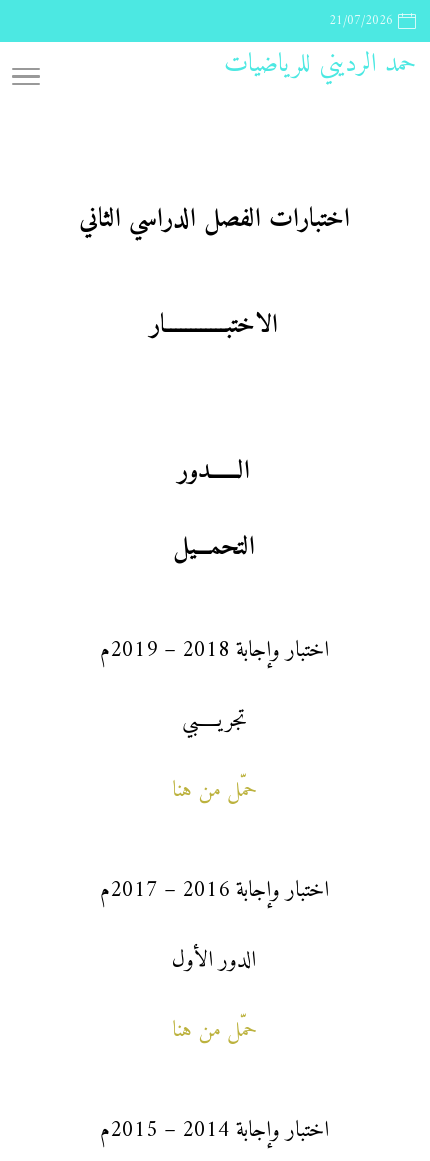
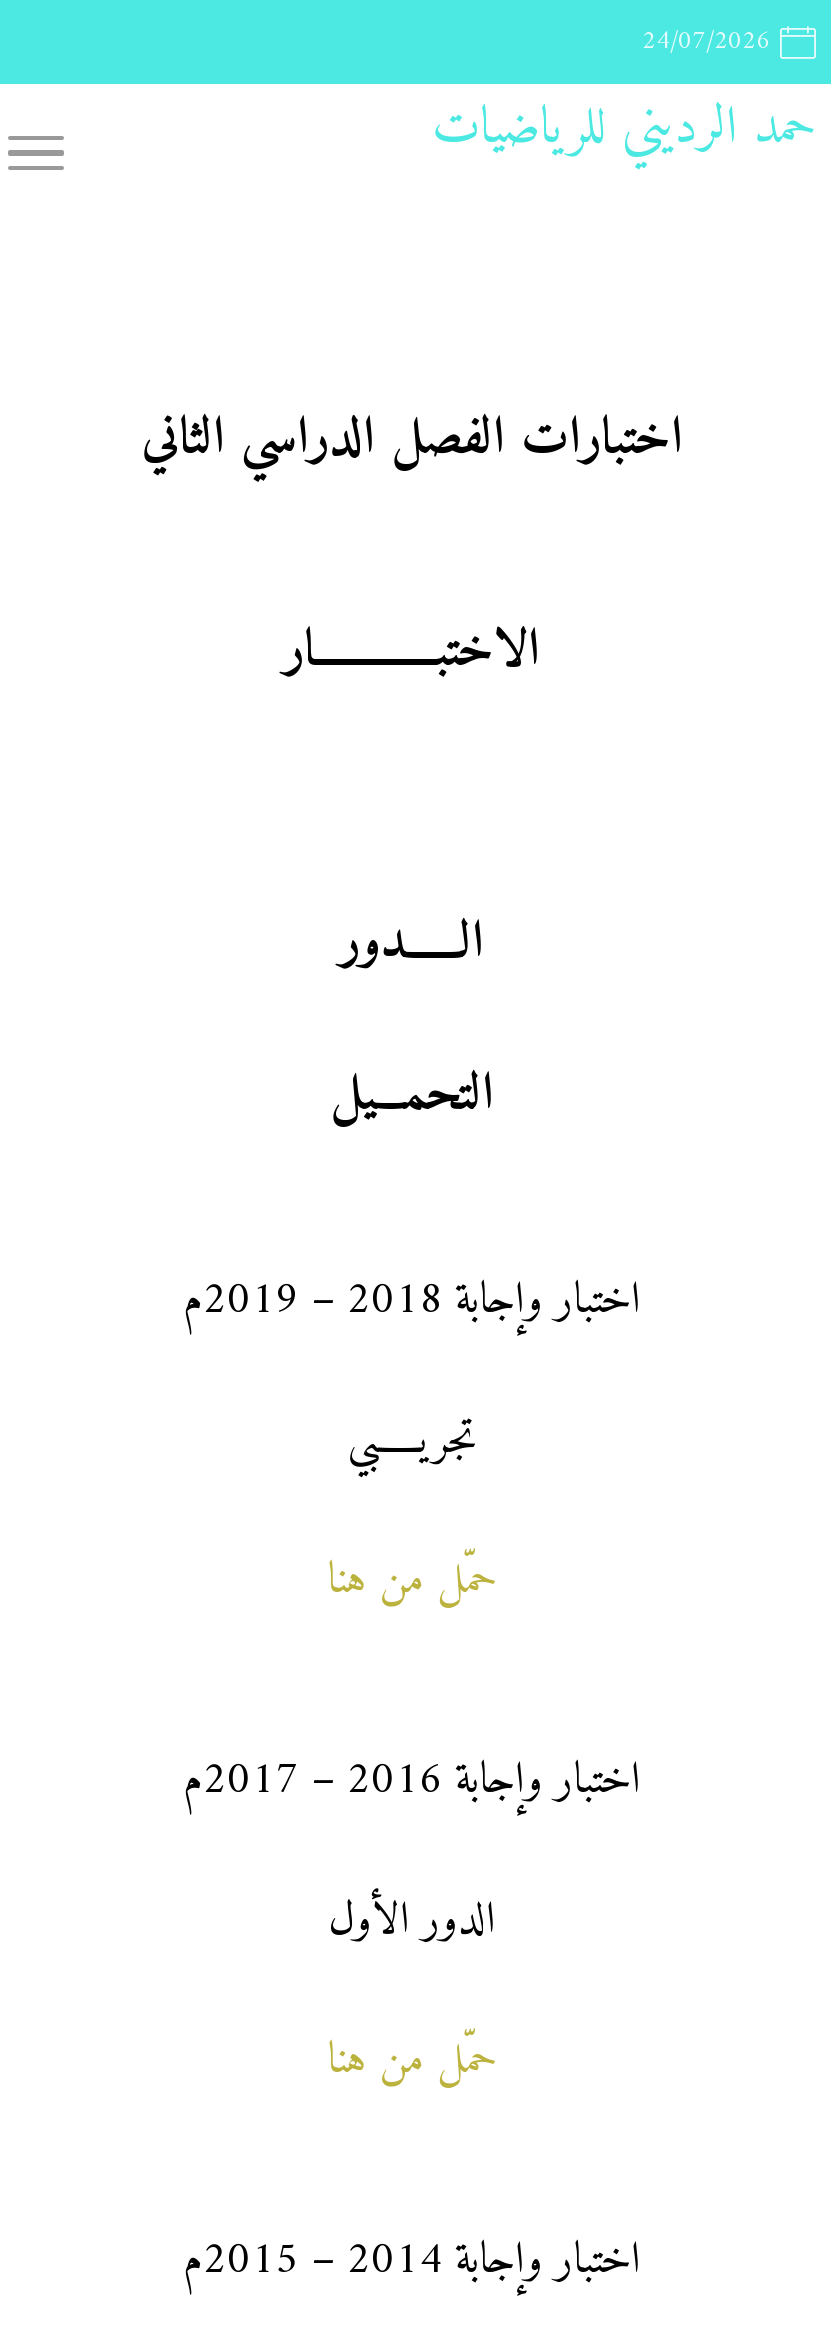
[329,9,393,32] 21/07/2026 -> [642,18,770,64] 24/07/2026

